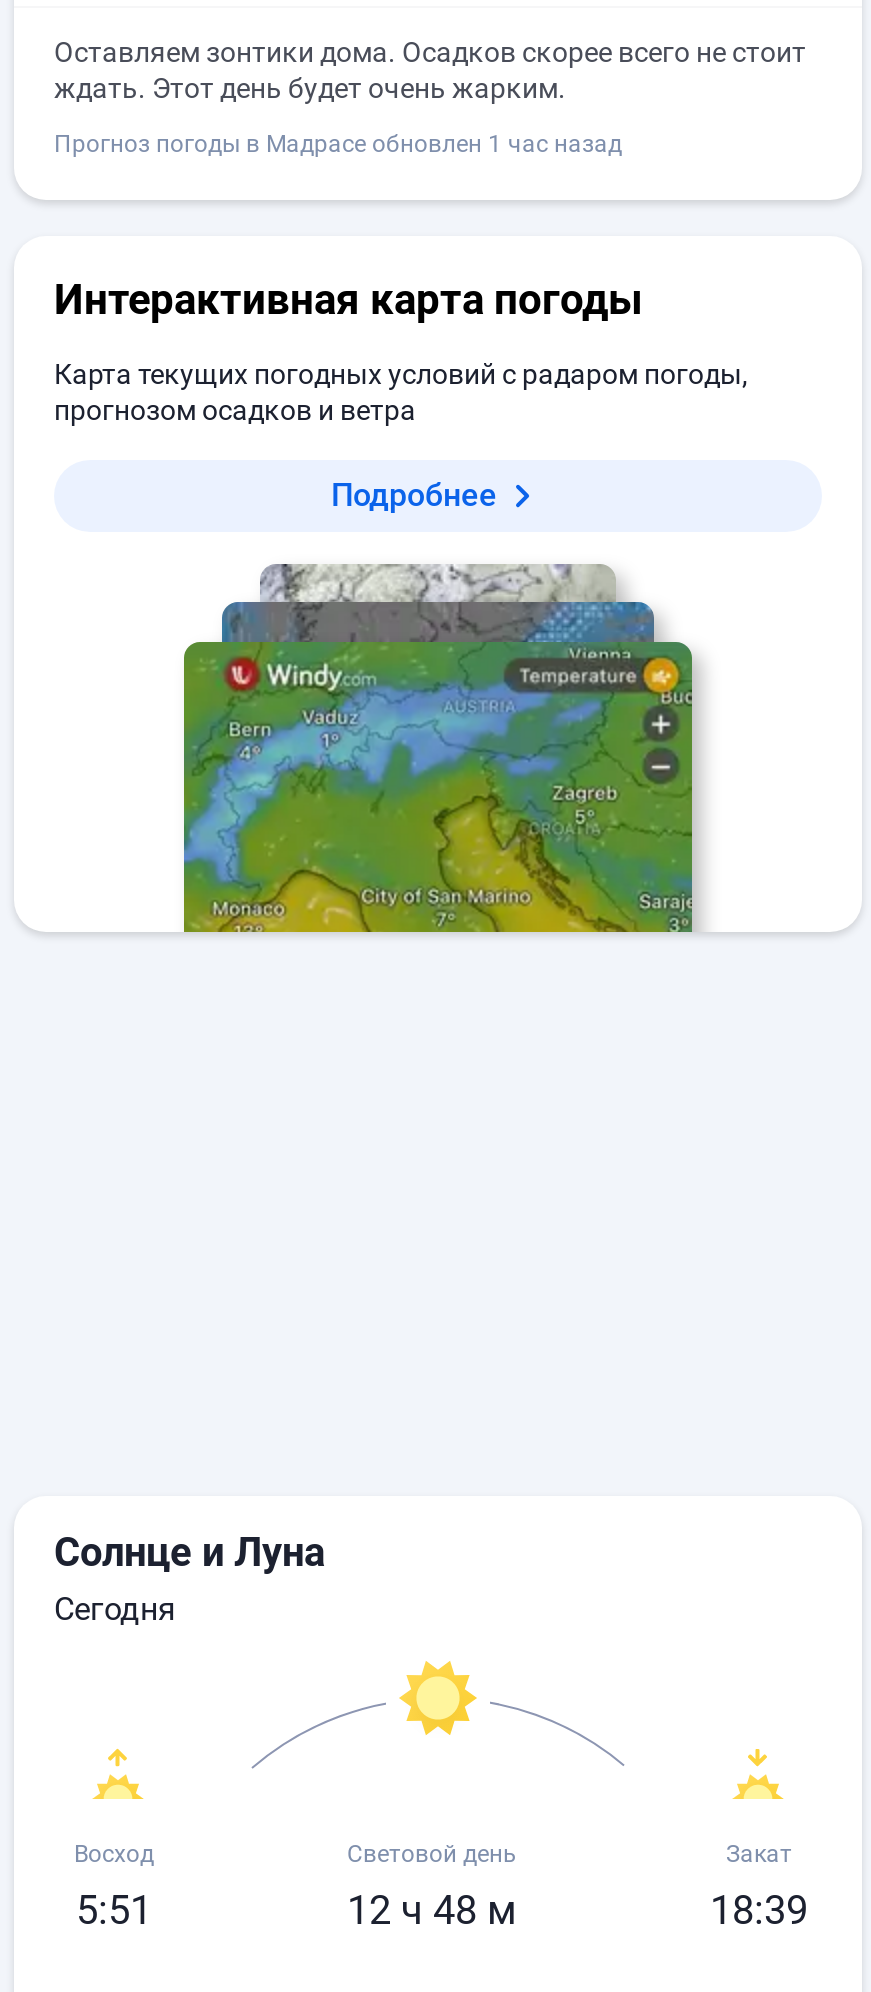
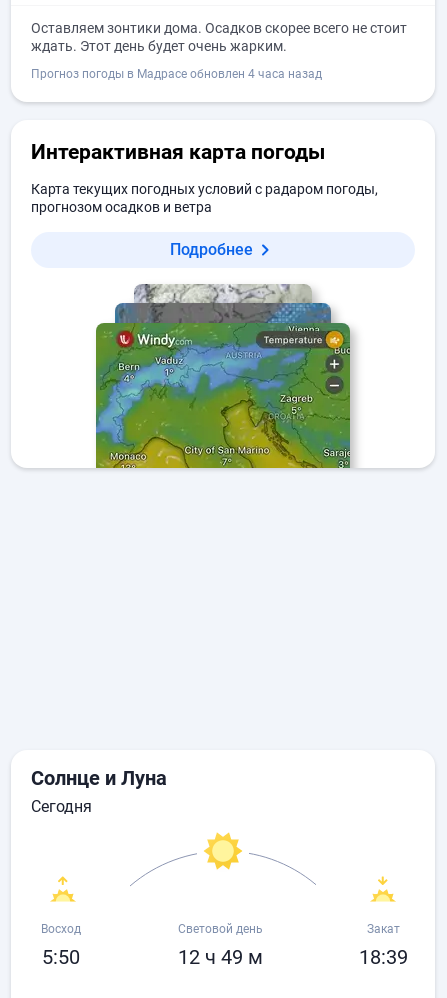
[54,130,622,158] Прогноз погоды в Мадрасе обновлен 1 час назад -> [31,67,322,81] Прогноз погоды в Мадрасе обновлен 4 часа назад
[76,1886,152,1934] 5:51 -> [42,945,80,969] 5:50
[347,1886,517,1934] 12 ч 48 м -> [177,945,262,969] 12 ч 49 м

